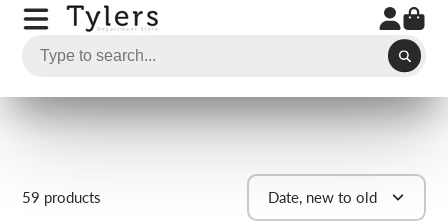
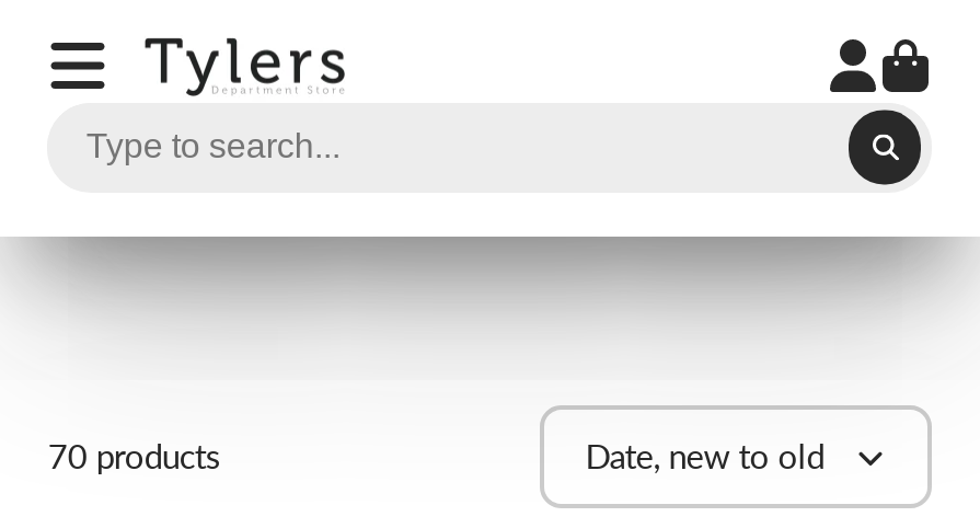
[22,188,101,206] 59 products -> [48,437,221,476] 70 products

